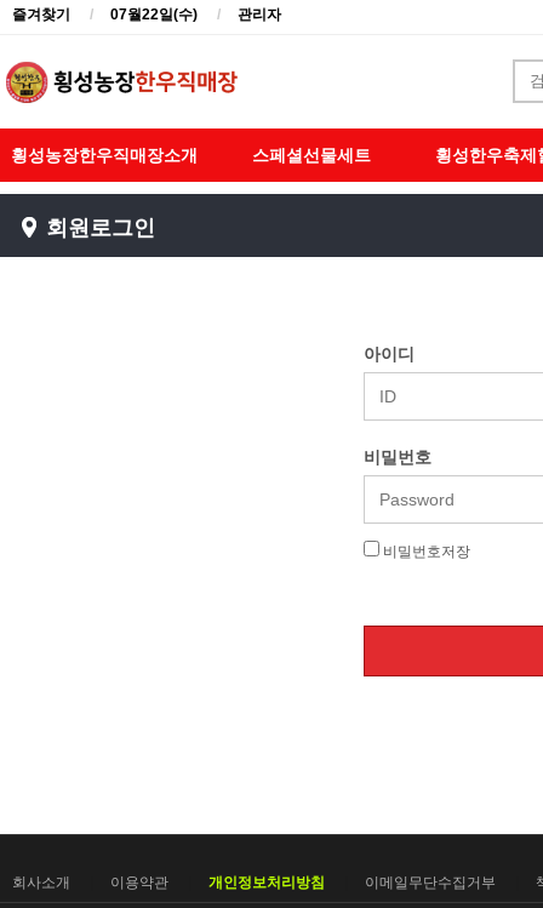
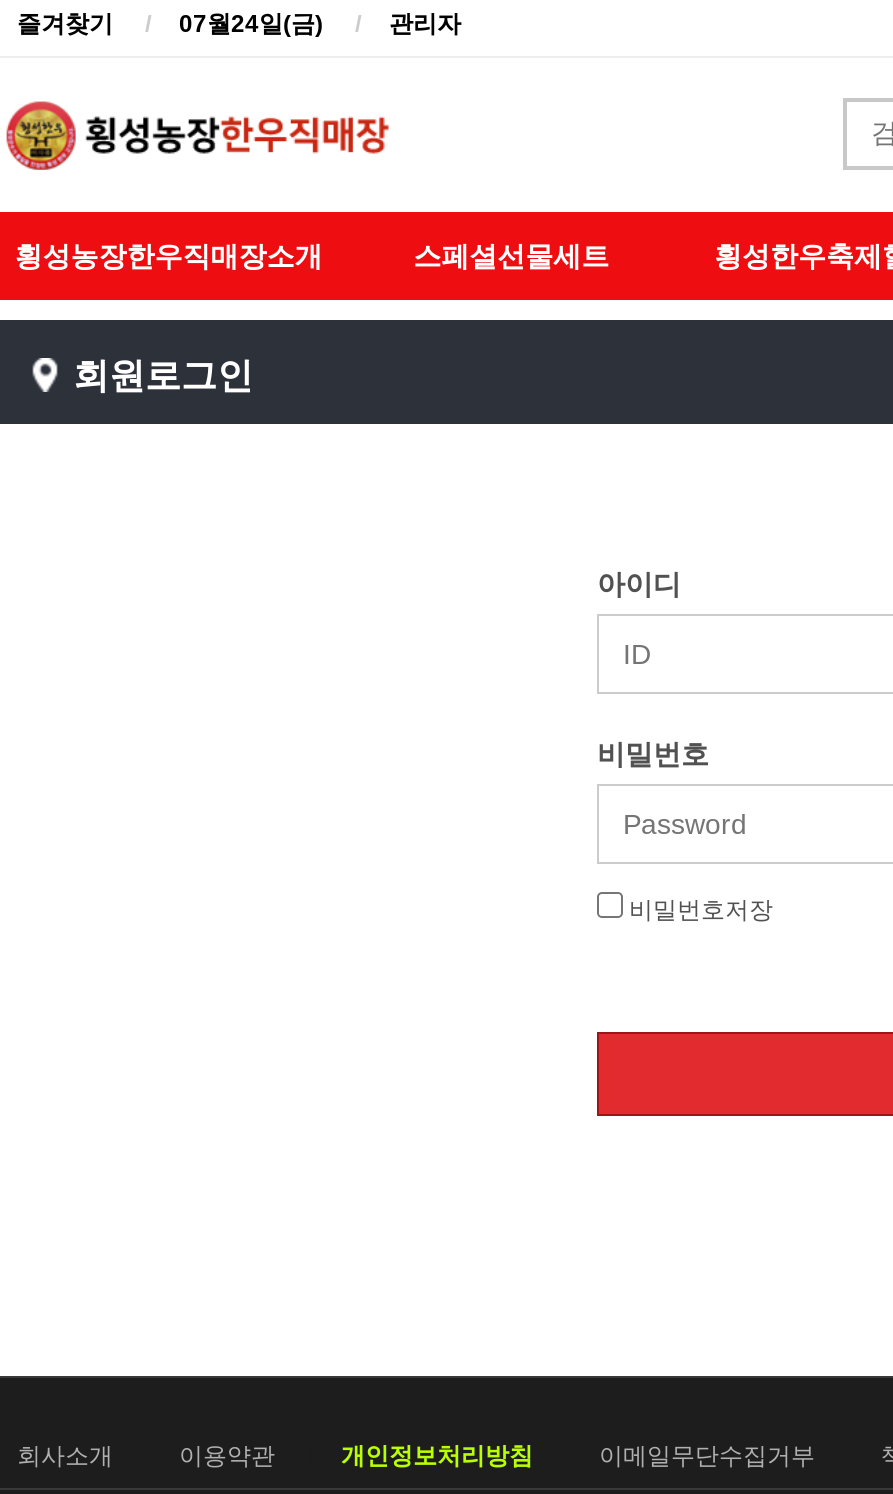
[110,6,198,23] 07월22일(수) -> [179,10,323,38] 07월24일(금)

